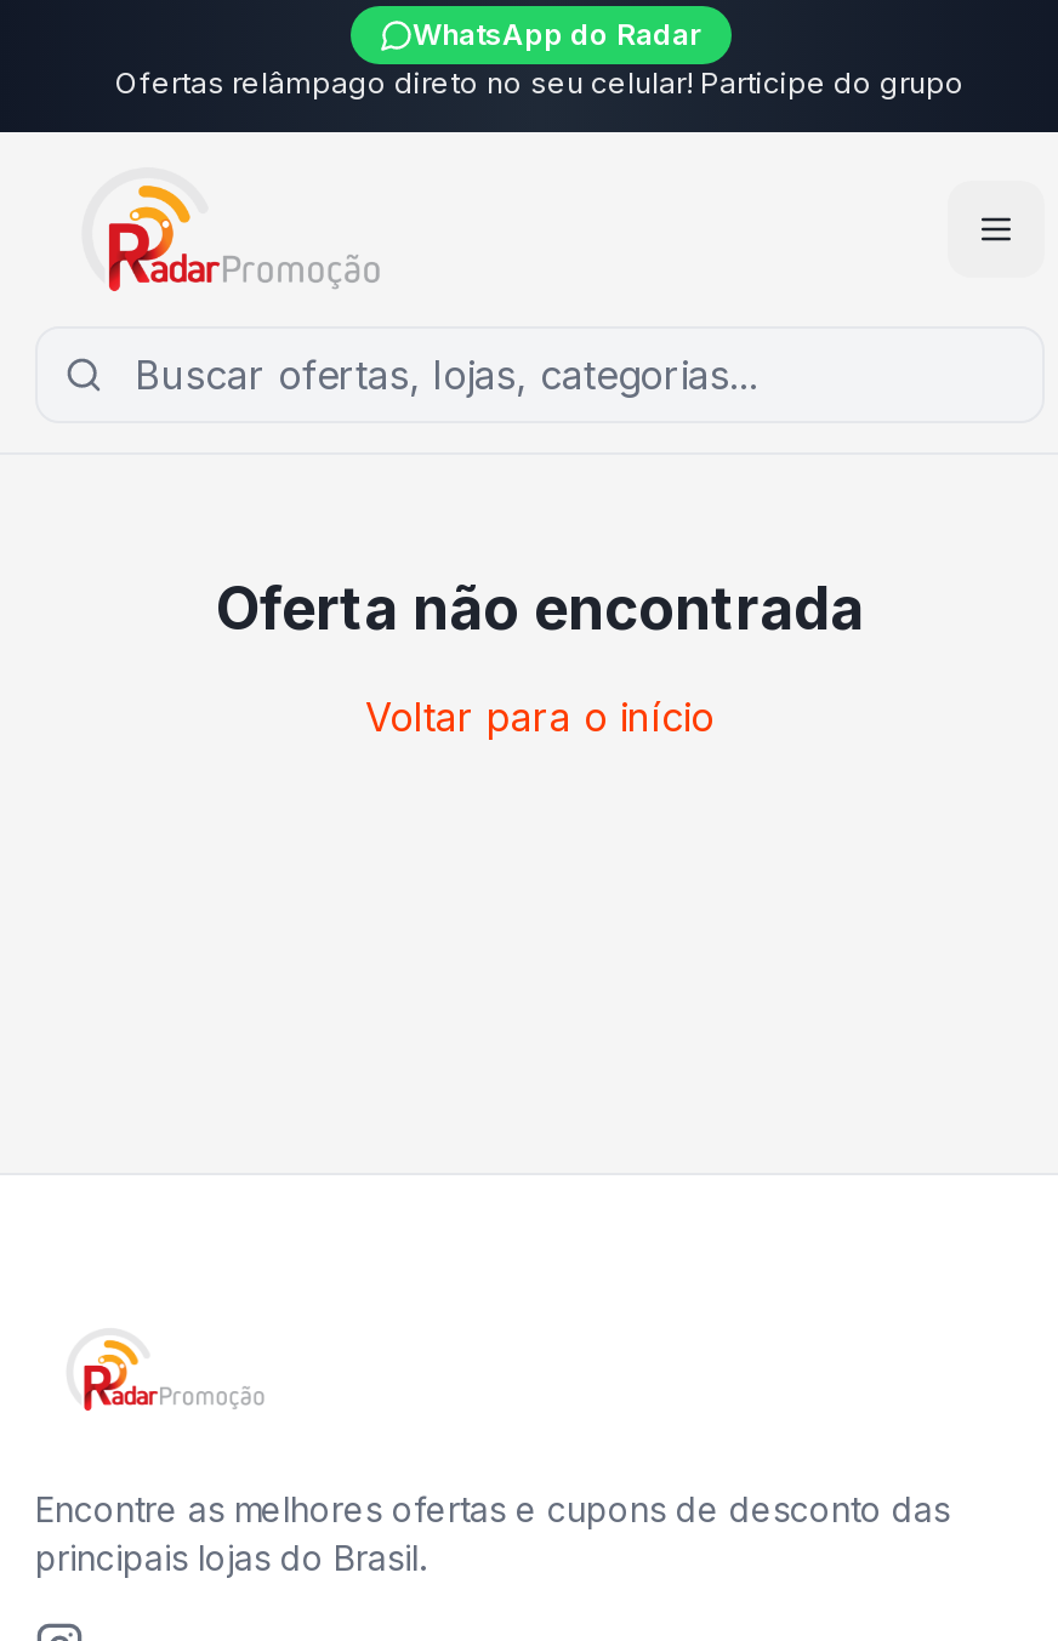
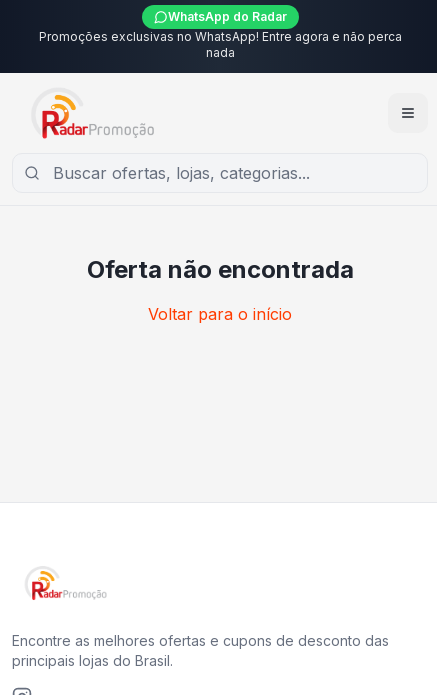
[115,64,965,101] Ofertas relâmpago direto no seu celular! Participe do grupo -> [38,29,401,60] Promoções exclusivas no WhatsApp! Entre agora e não perca | nada

